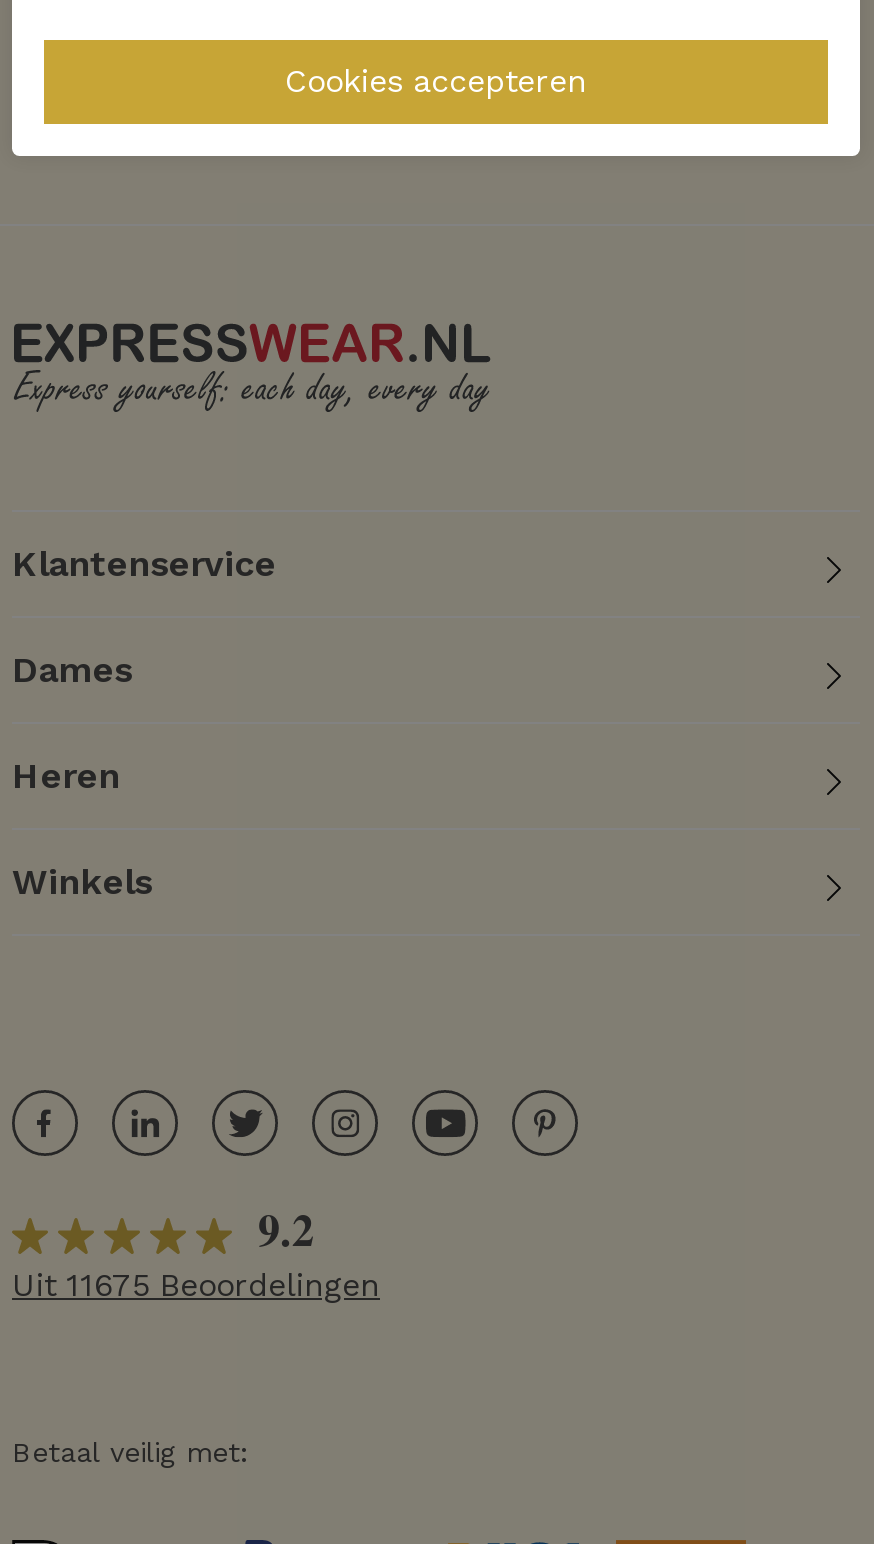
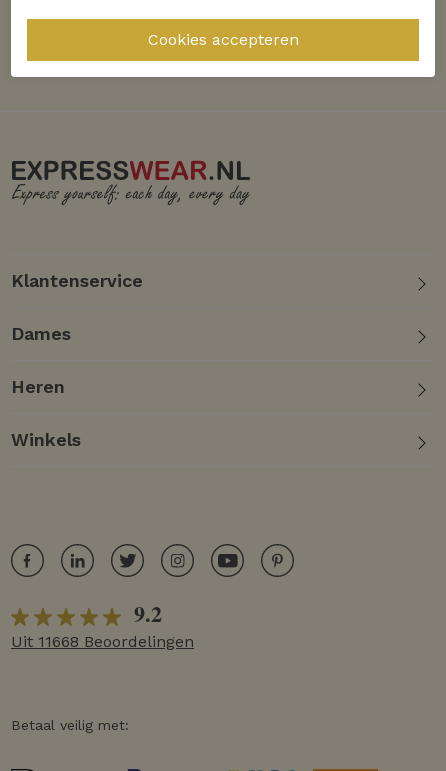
[12,1266,380,1304] Uit 11675 Beoordelingen -> [11,632,194,651] Uit 11668 Beoordelingen

